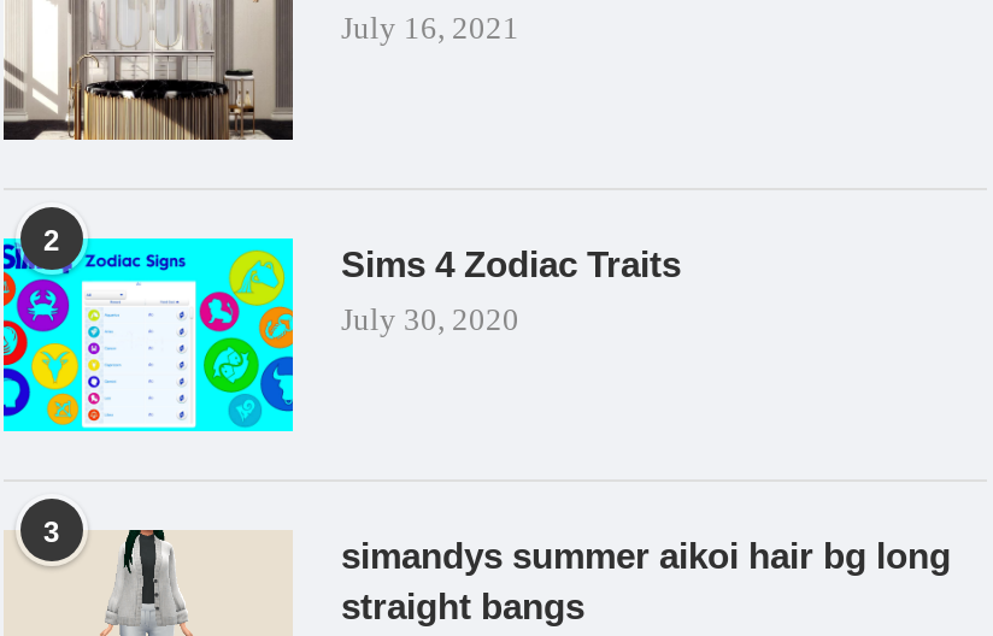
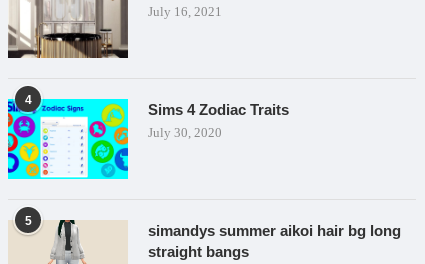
[43,224,60,257] 2 -> [24,93,31,107] 4
[43,515,60,549] 3 -> [24,214,31,228] 5

